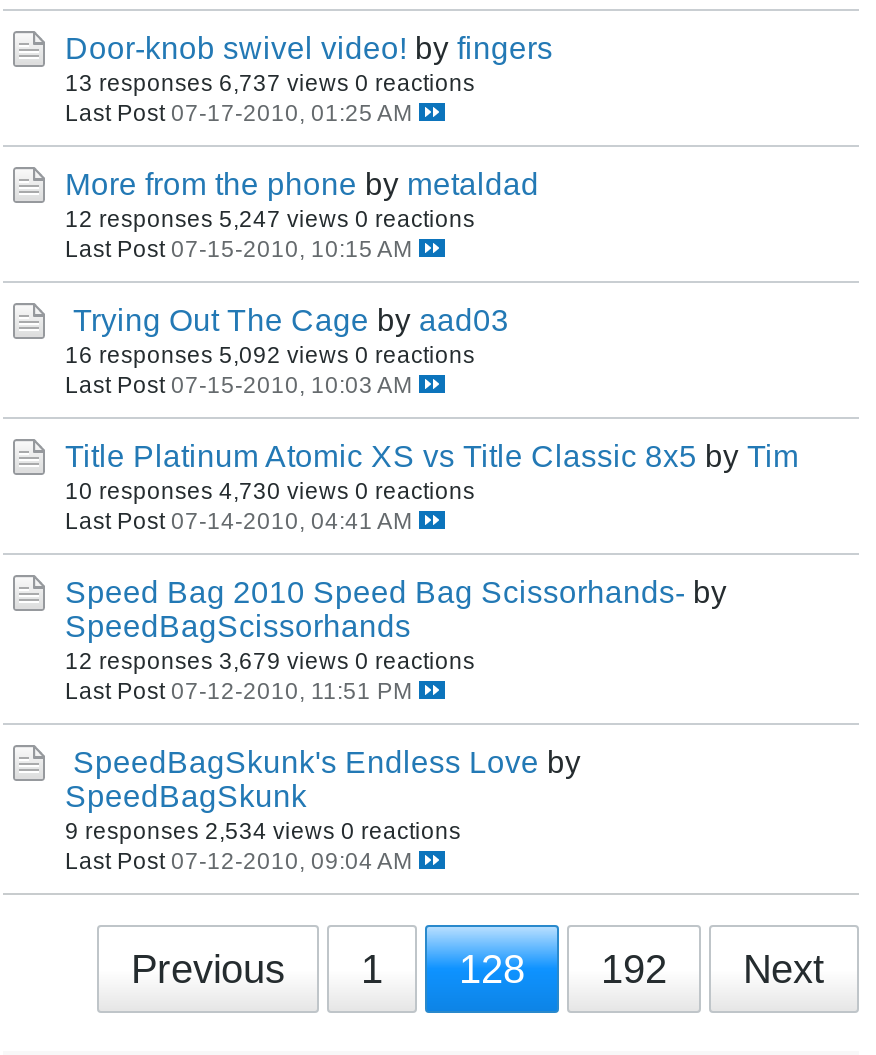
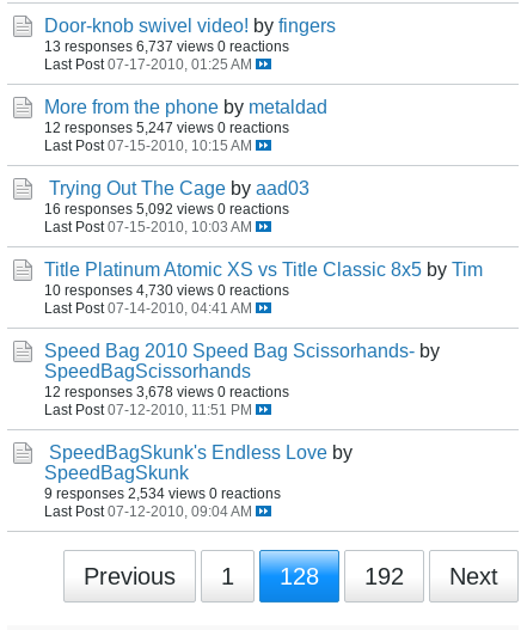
[65,647,475,673] 12 responses 3,679 views 0 reactions -> [44,384,289,399] 12 responses 3,678 views 0 reactions

